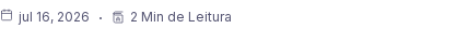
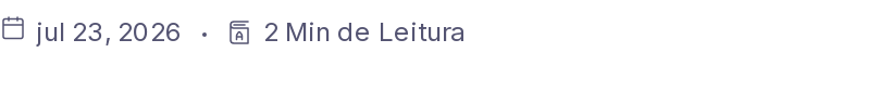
[19,9,90,25] jul 16, 2026 -> [37,15,183,47] jul 23, 2026

